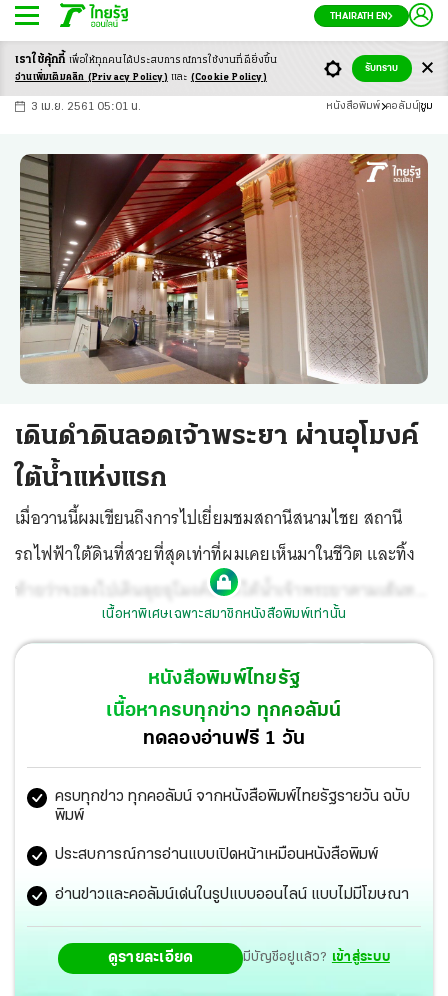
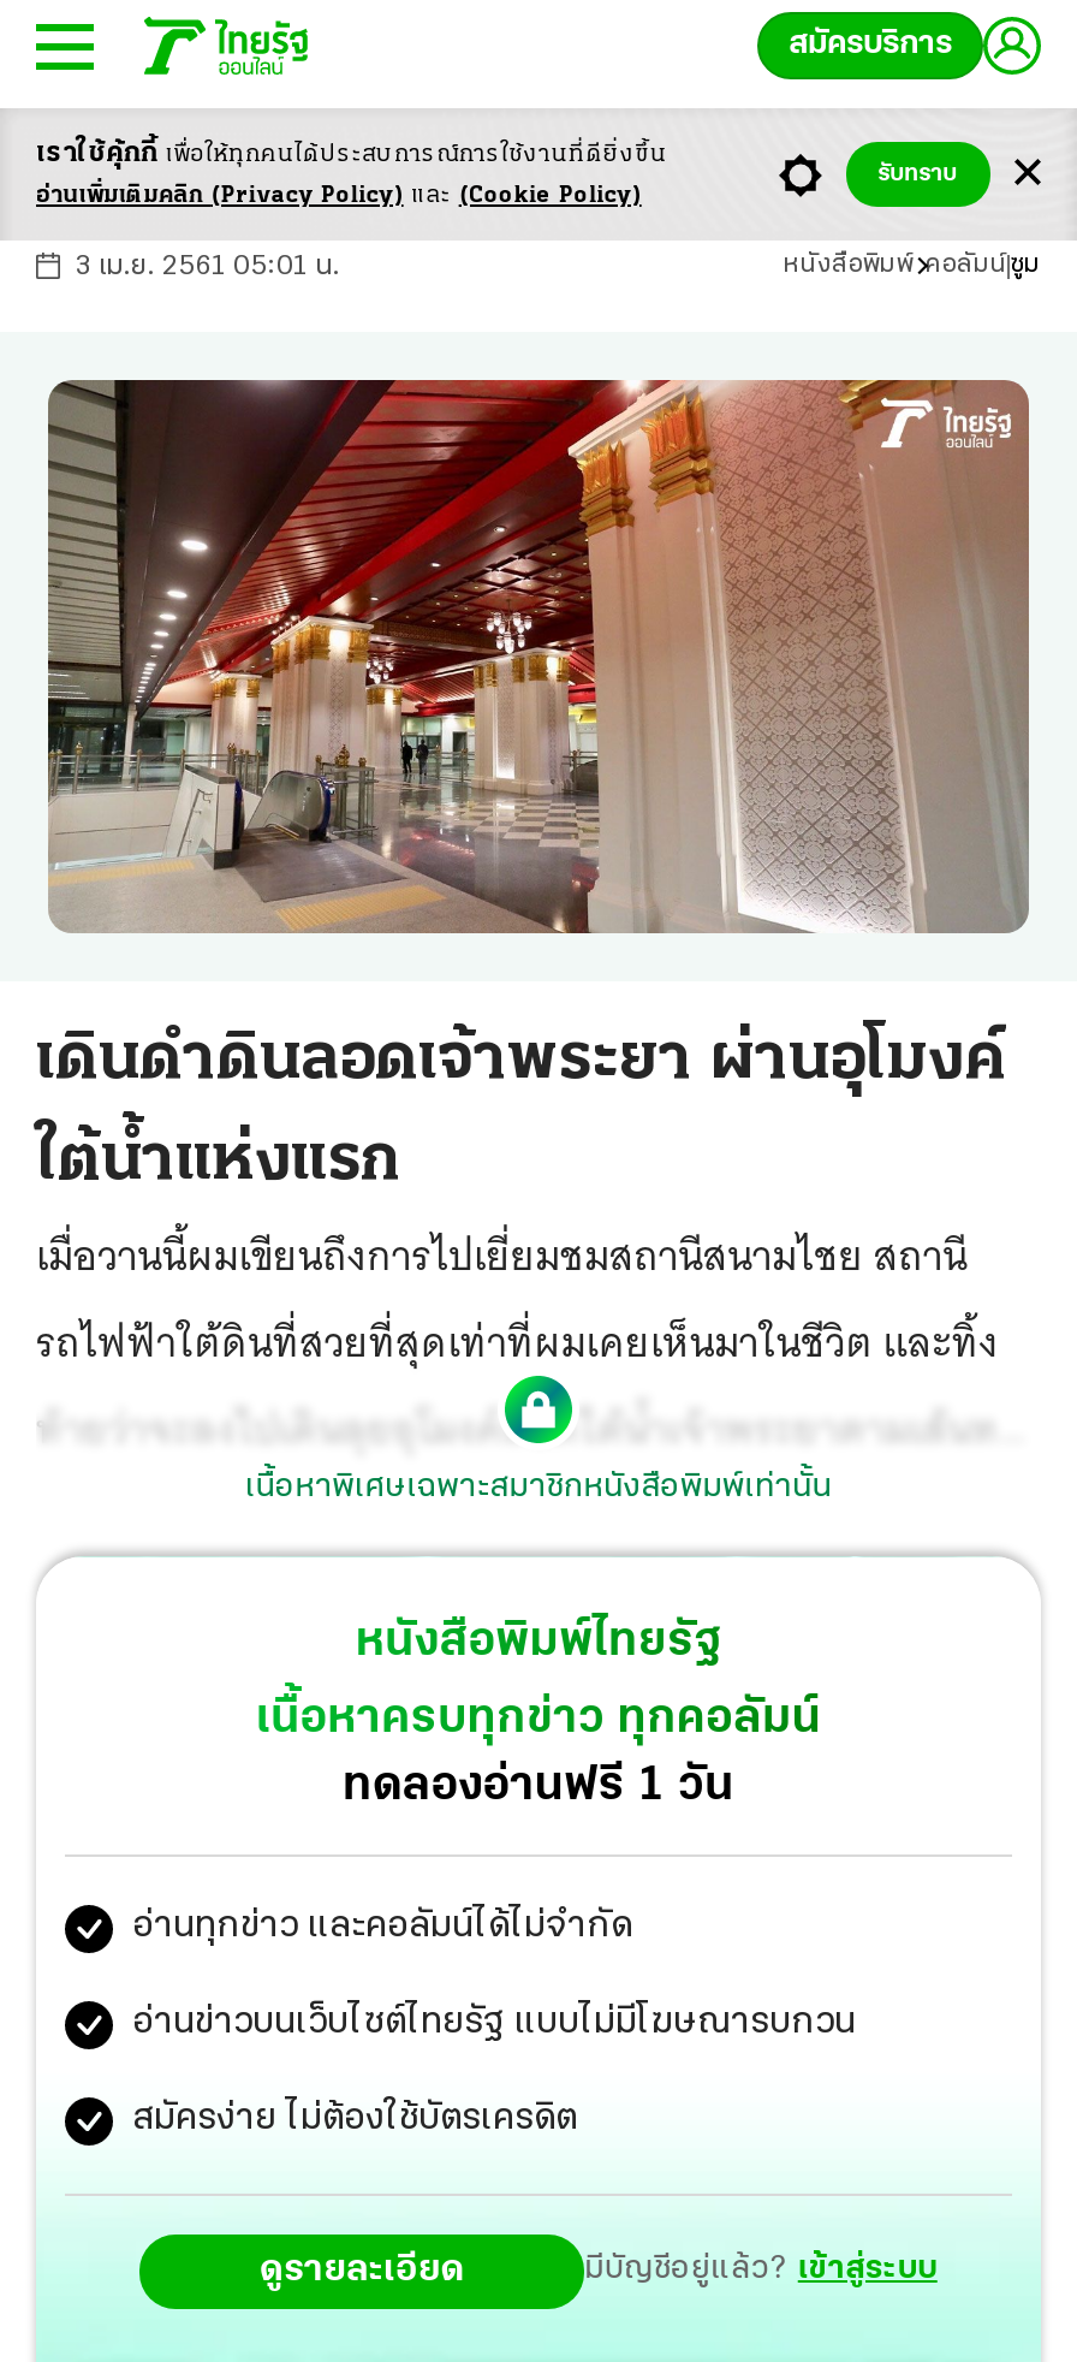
[330,11,388,22] THAIRATH EN -> [789,26,952,63] สมัครบริการ
[55,788,410,823] ครบทุกข่าว ทุกคอลัมน์ จากหนังสือพิมพ์ไทยรัฐรายวัน ฉบับ | พิมพ์ -> [132,1906,632,1945] อ่านทุกข่าว และคอลัมน์ได้ไม่จำกัด
[55,846,378,862] ประสบการณ์การอ่านแบบเปิดหน้าเหมือนหนังสือพิมพ์ -> [132,2002,856,2041] อ่านข่าวบนเว็บไซต์ไทยรัฐ แบบไม่มีโฆษณารบกวน
[55,886,409,902] อ่านข่าวและคอลัมน์เด่นในรูปแบบออนไลน์ แบบไม่มีโฆษณา -> [132,2099,577,2137] สมัครง่าย ไม่ต้องใช้บัตรเครดิต

